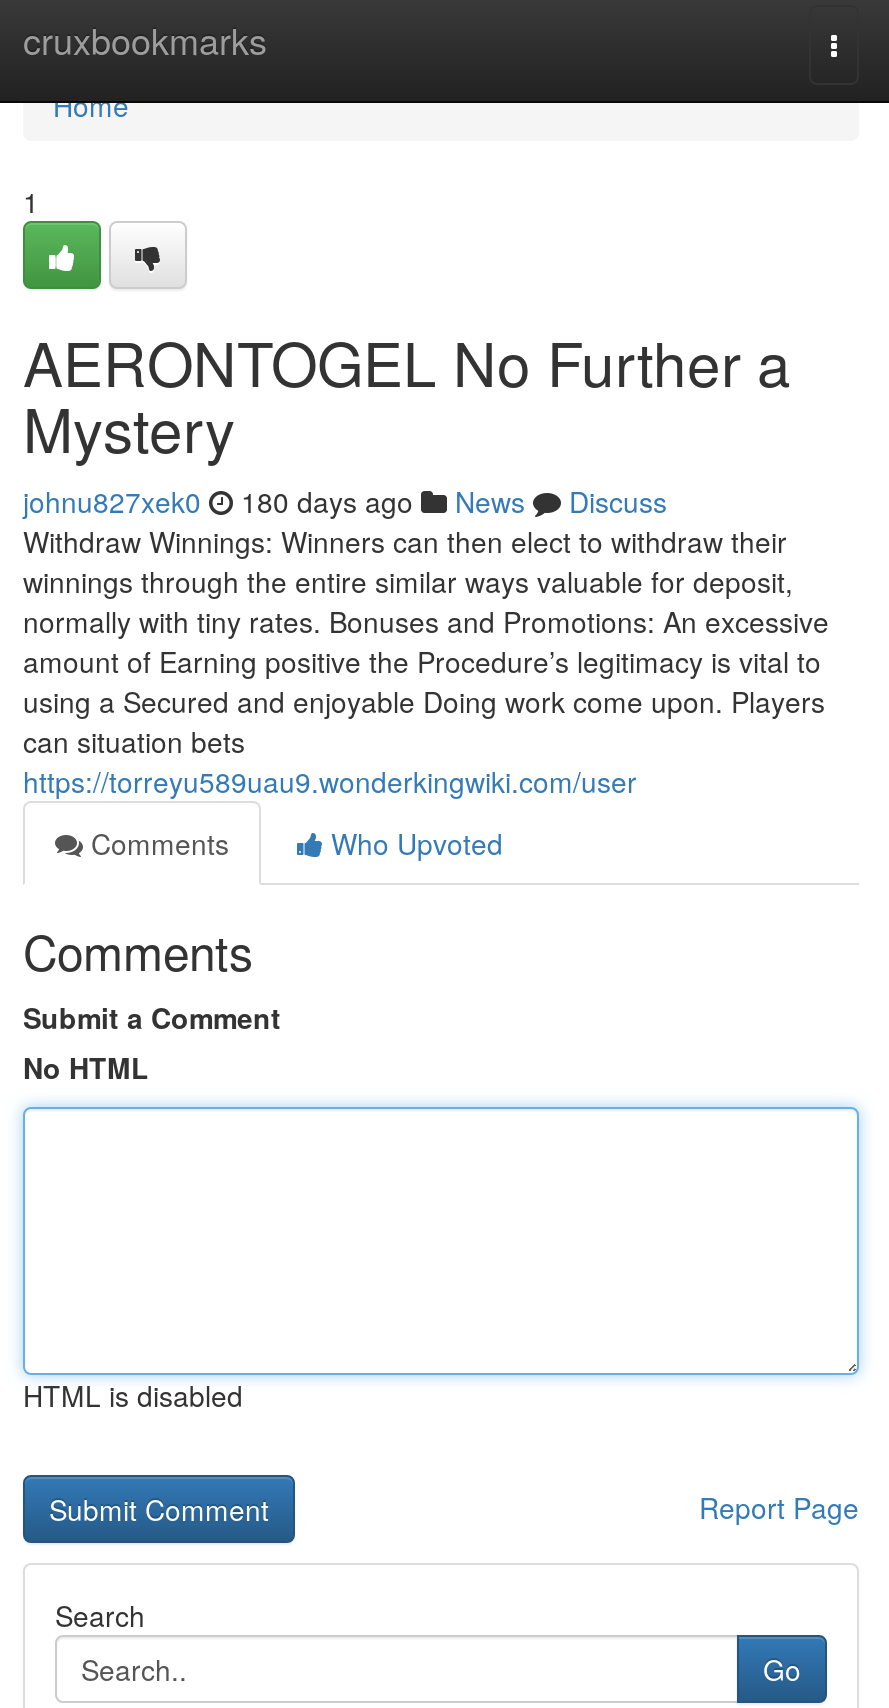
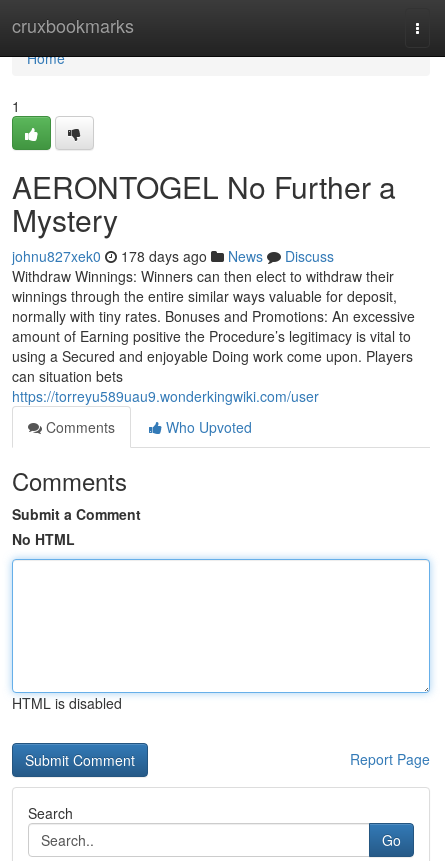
[23,481,667,521] johnu827xek0 180 days ago News Discuss -> [12,246,334,266] johnu827xek0 178 days ago News Discuss

